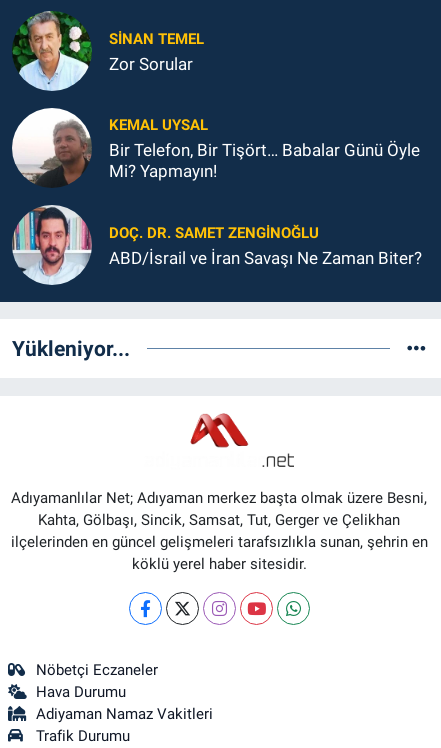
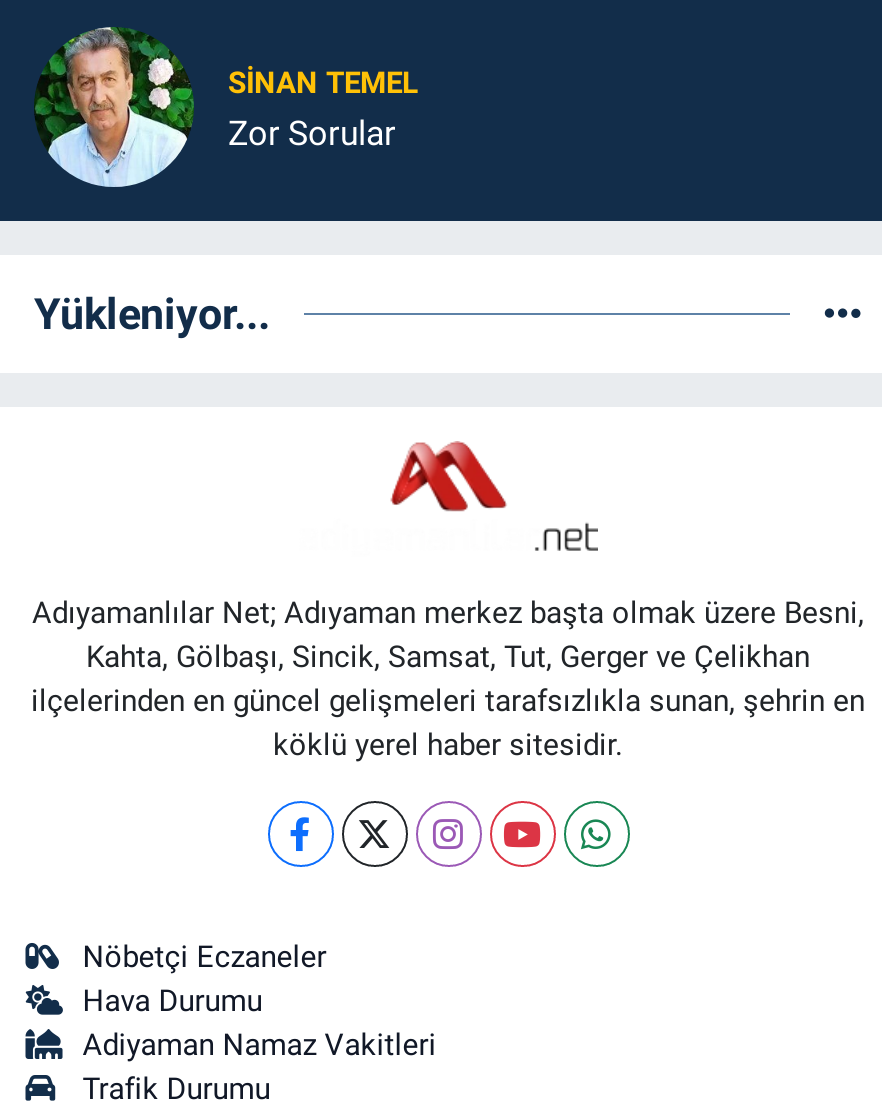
[11,108,422,268] [image] | KEMAL UYSAL | Bir Telefon, Bir Tişört… Babalar Günü Öyle | Mi? Yapmayın! | DOÇ. DR. SAMET ZENGİNOĞLU | ABD/İsrail ve İran Savaşı Ne Zaman Biter? -> none
[11,204,93,276] [image] -> none

